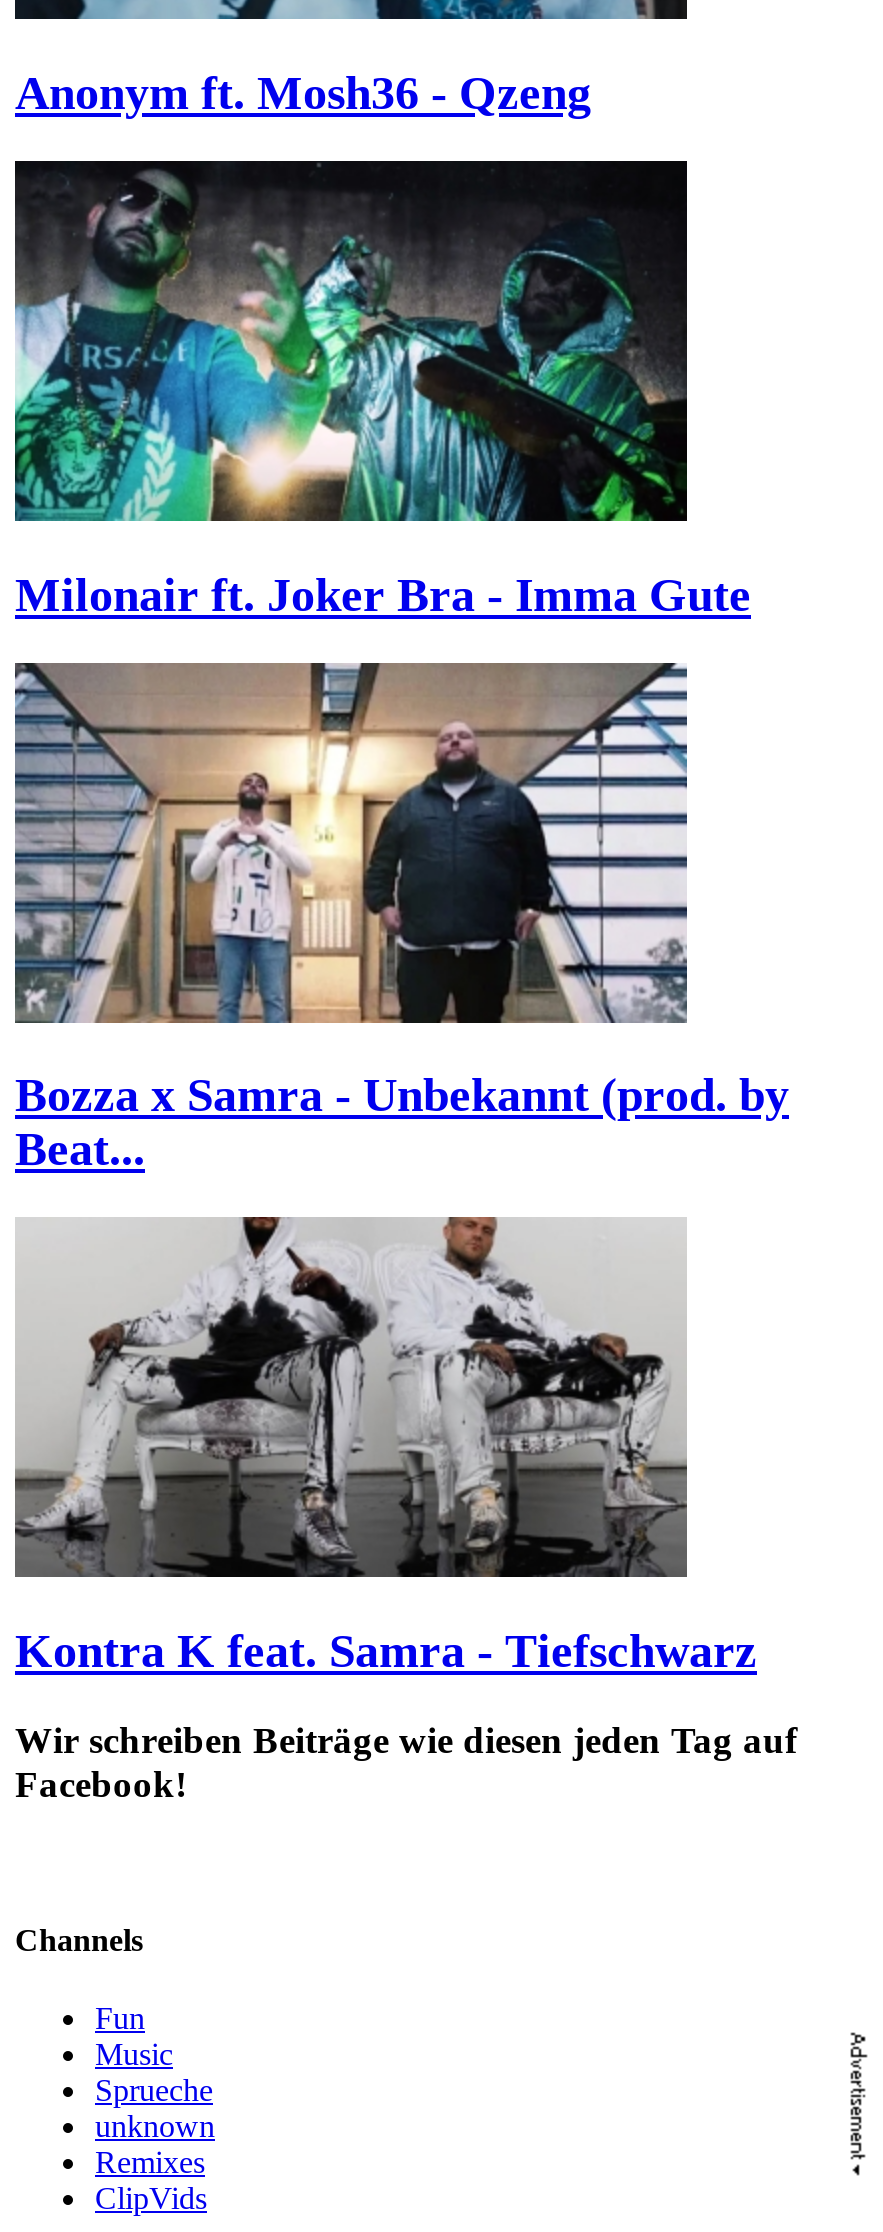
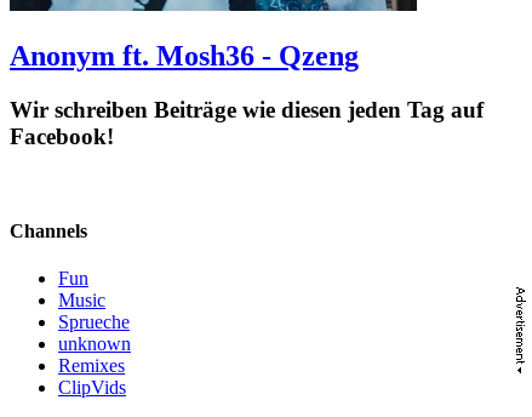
[13,158,751,620] [image] | Milonair ft. Joker Bra - Imma Gute -> none
[13,636,789,1176] [image] | Bozza x Samra - Unbekannt (prod. by | Beat... -> none
[13,1216,757,1677] [image] | Kontra K feat. Samra - Tiefschwarz -> none

